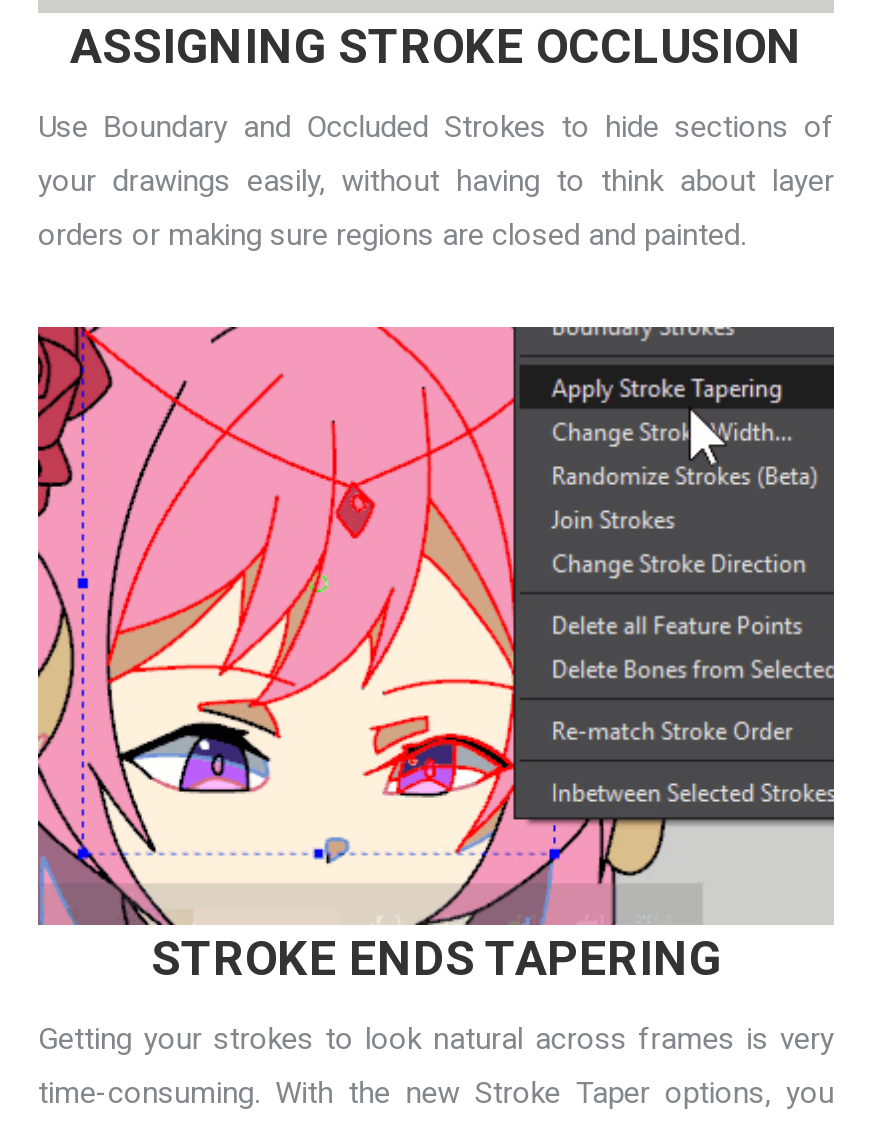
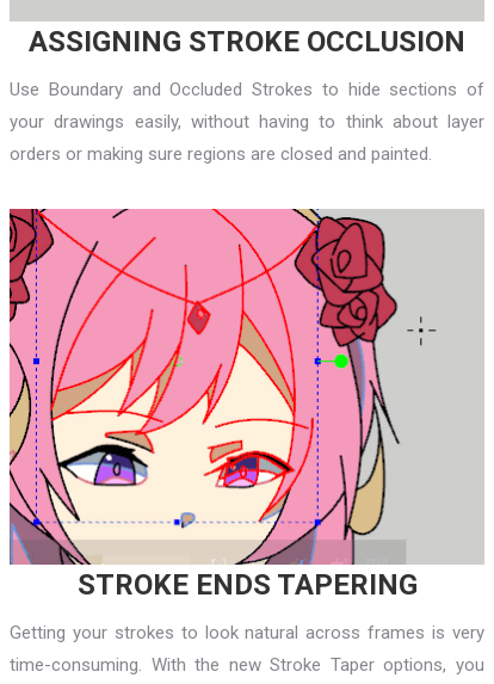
[510,326,836,826] [image] -> [291,208,484,505] [image]

